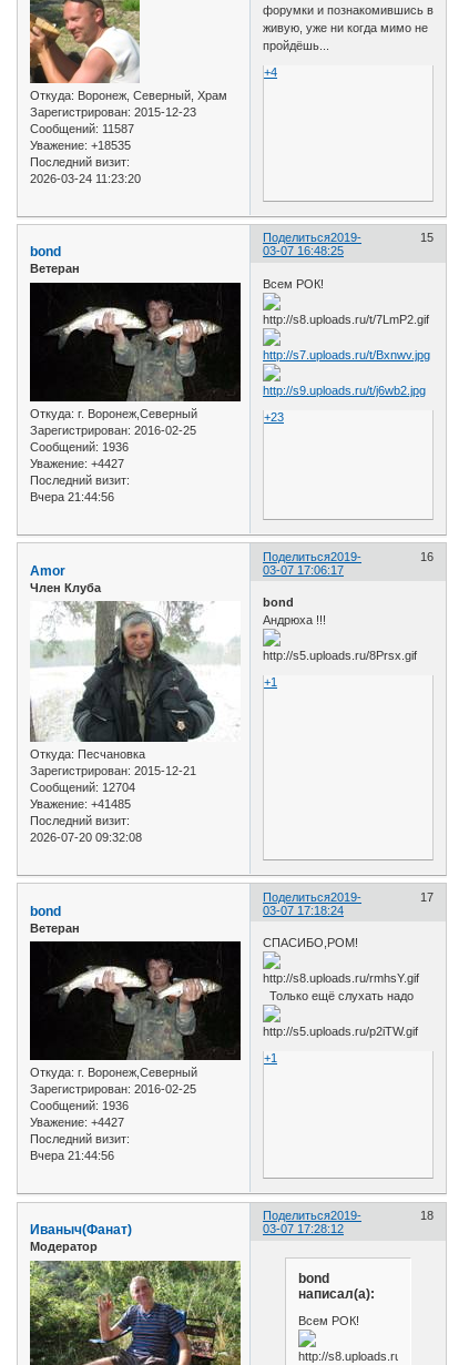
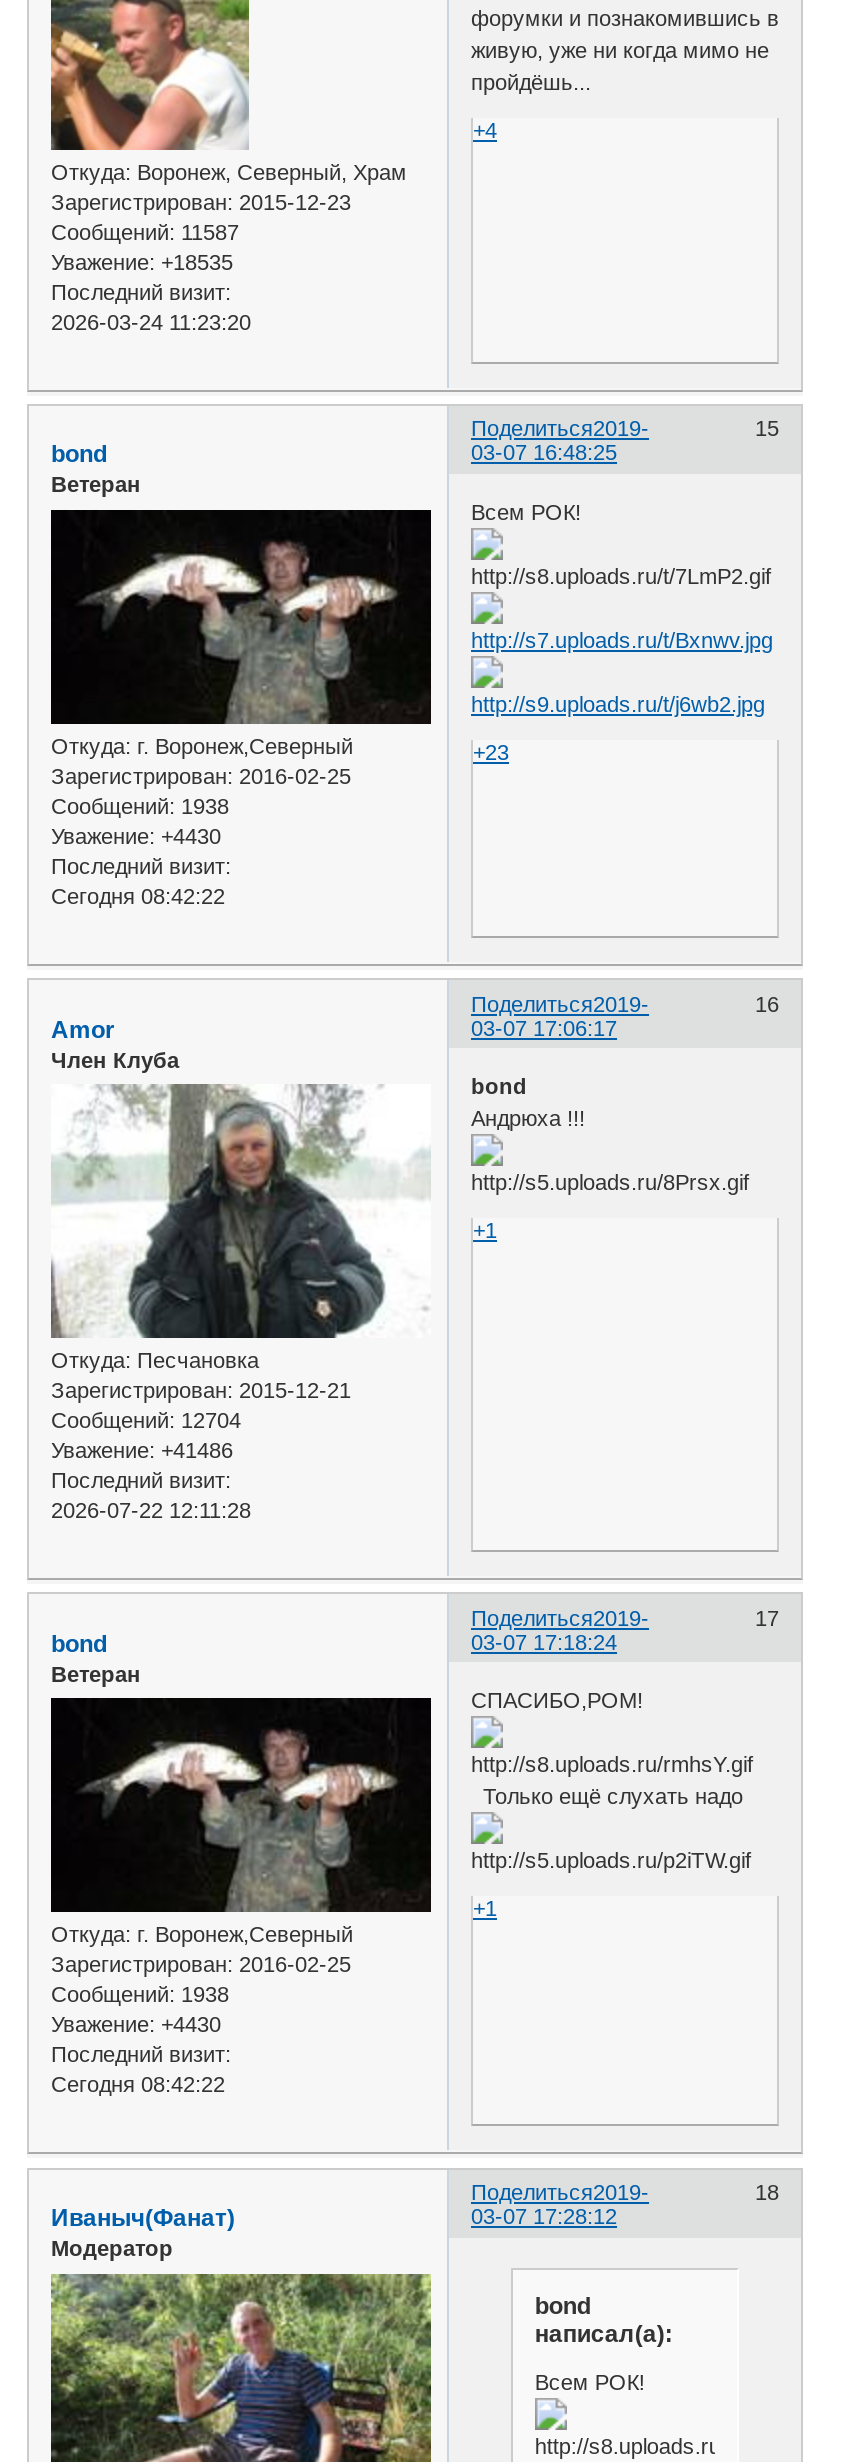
[30,440,129,453] Сообщений: 1936 -> [51,794,229,818] Сообщений: 1938
[30,457,124,470] Уважение: +4427 -> [51,824,221,848] Уважение: +4430
[30,490,114,503] Вчера 21:44:56 -> [51,884,225,908] Сегодня 08:42:22
[30,797,131,811] Уважение: +41485 -> [51,1438,233,1462] Уважение: +41486
[30,831,142,844] 2026-07-20 09:32:08 -> [51,1498,251,1522] 2026-07-22 12:11:28
[30,1099,129,1113] Сообщений: 1936 -> [51,1983,229,2007] Сообщений: 1938
[30,1116,124,1129] Уважение: +4427 -> [51,2013,221,2037] Уважение: +4430
[30,1149,114,1163] Вчера 21:44:56 -> [51,2073,225,2097] Сегодня 08:42:22

